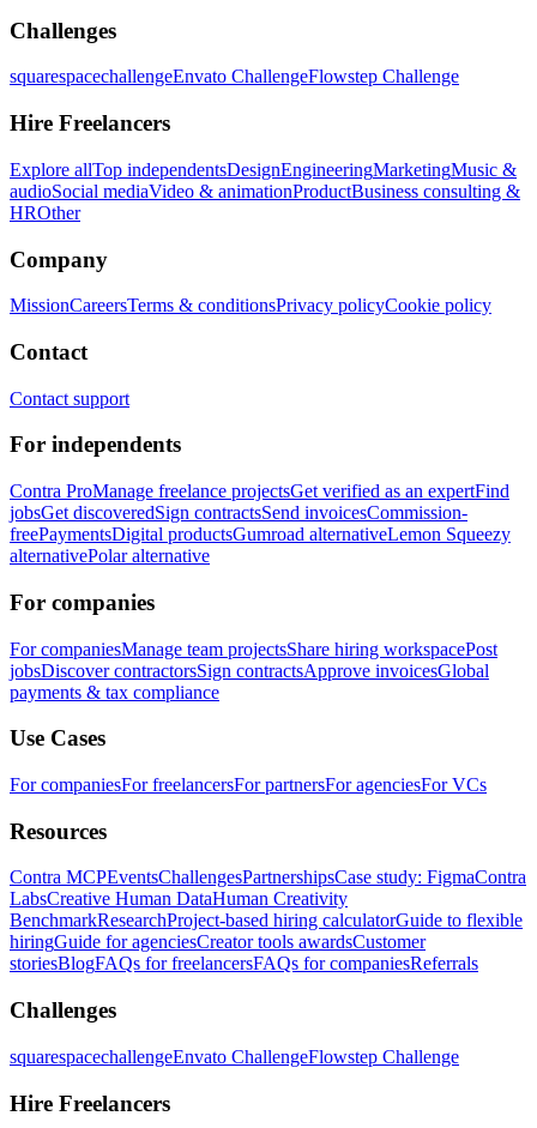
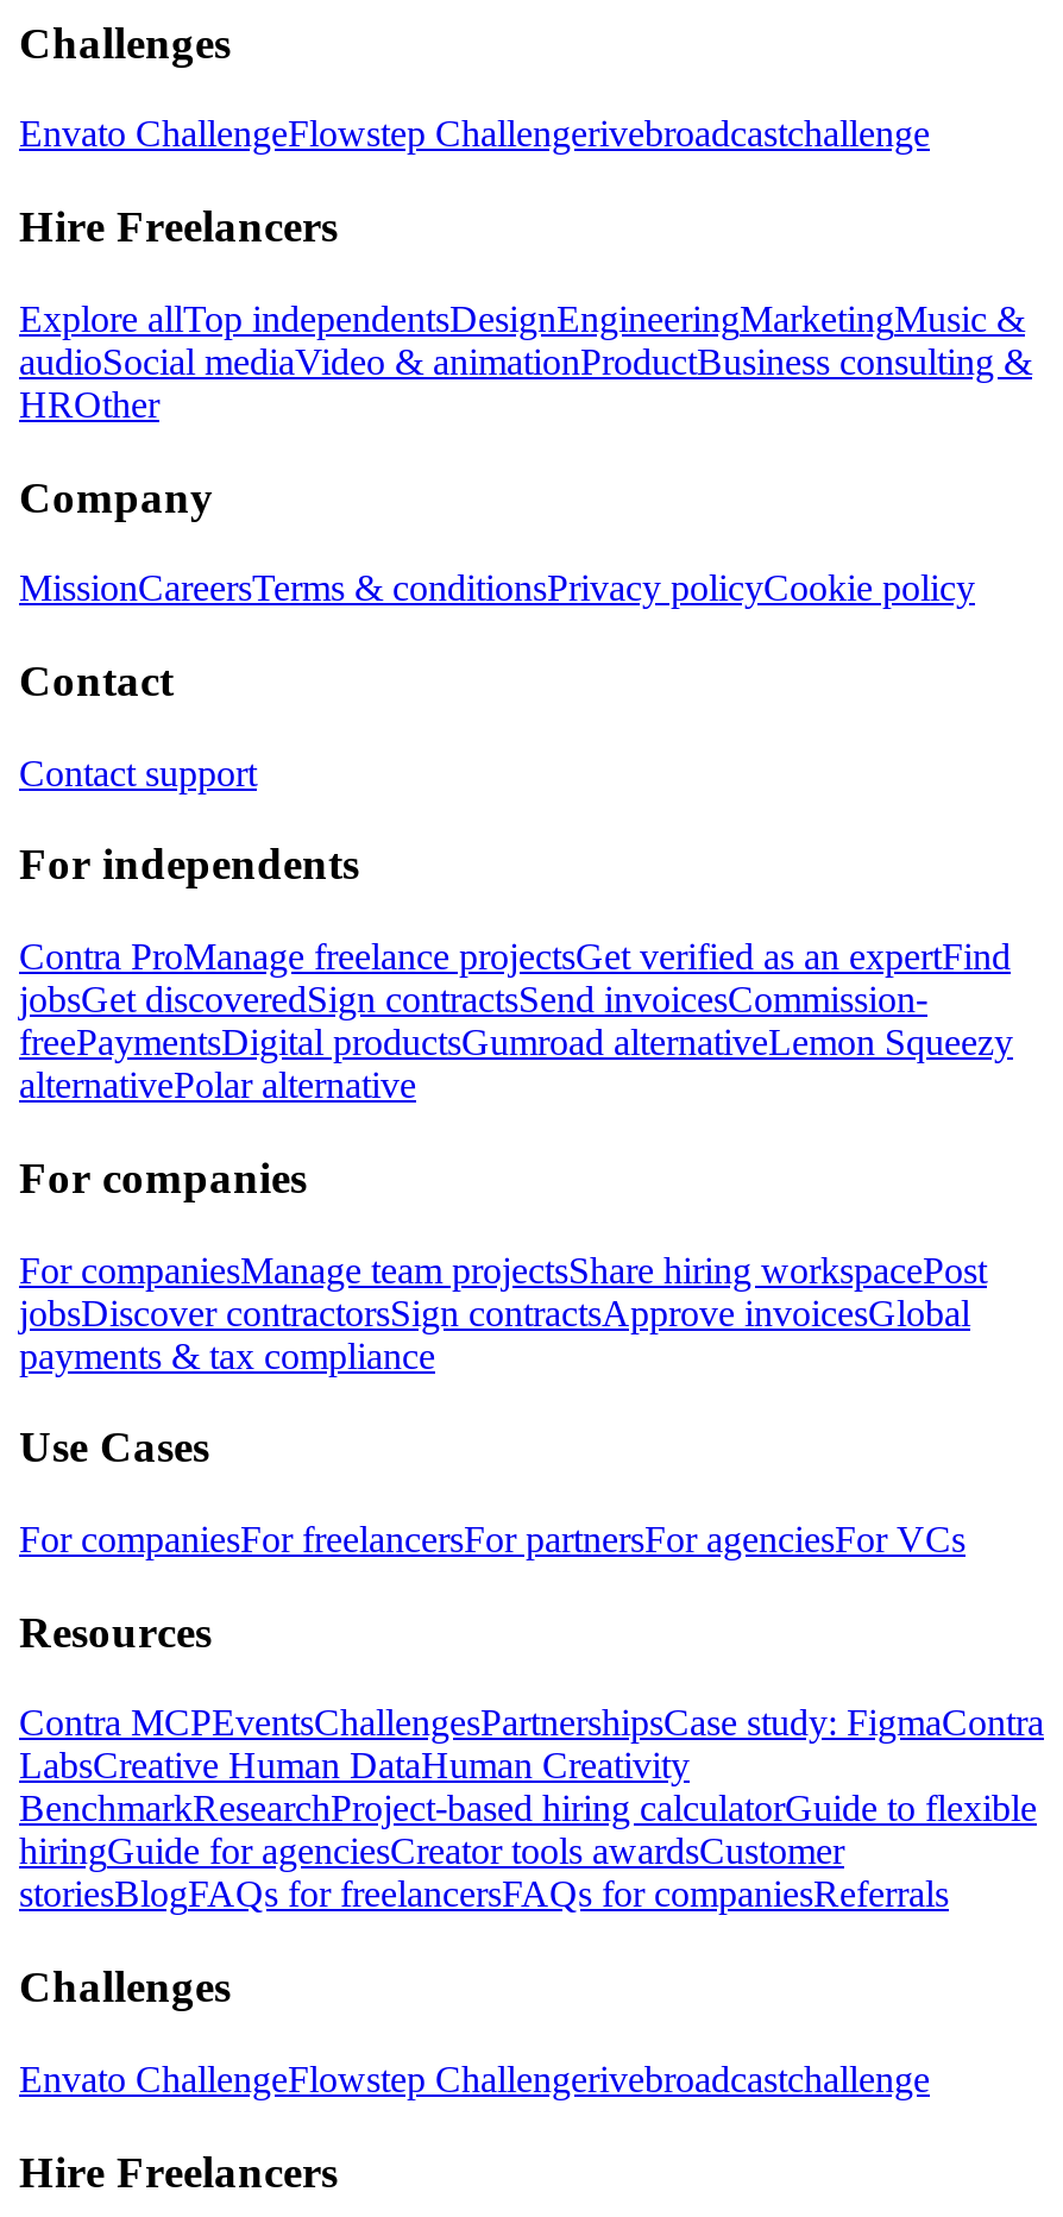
[10,66,459,87] squarespacechallengeEnvato ChallengeFlowstep Challenge -> [19,114,930,154] Envato ChallengeFlowstep Challengerivebroadcastchallenge
[10,1046,459,1067] squarespacechallengeEnvato ChallengeFlowstep Challenge -> [19,2059,930,2099] Envato ChallengeFlowstep Challengerivebroadcastchallenge

